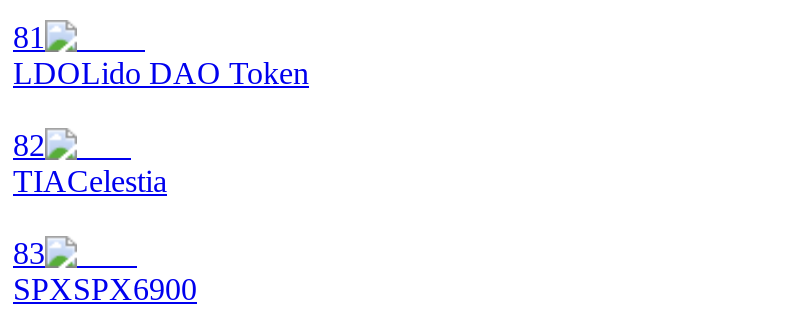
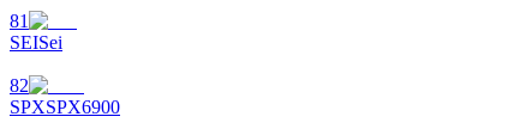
[13,57,309,91] LDOLido DAO Token -> [10,33,62,53] SEISei
[13,165,167,271] TIACelestia | 83 -> none

